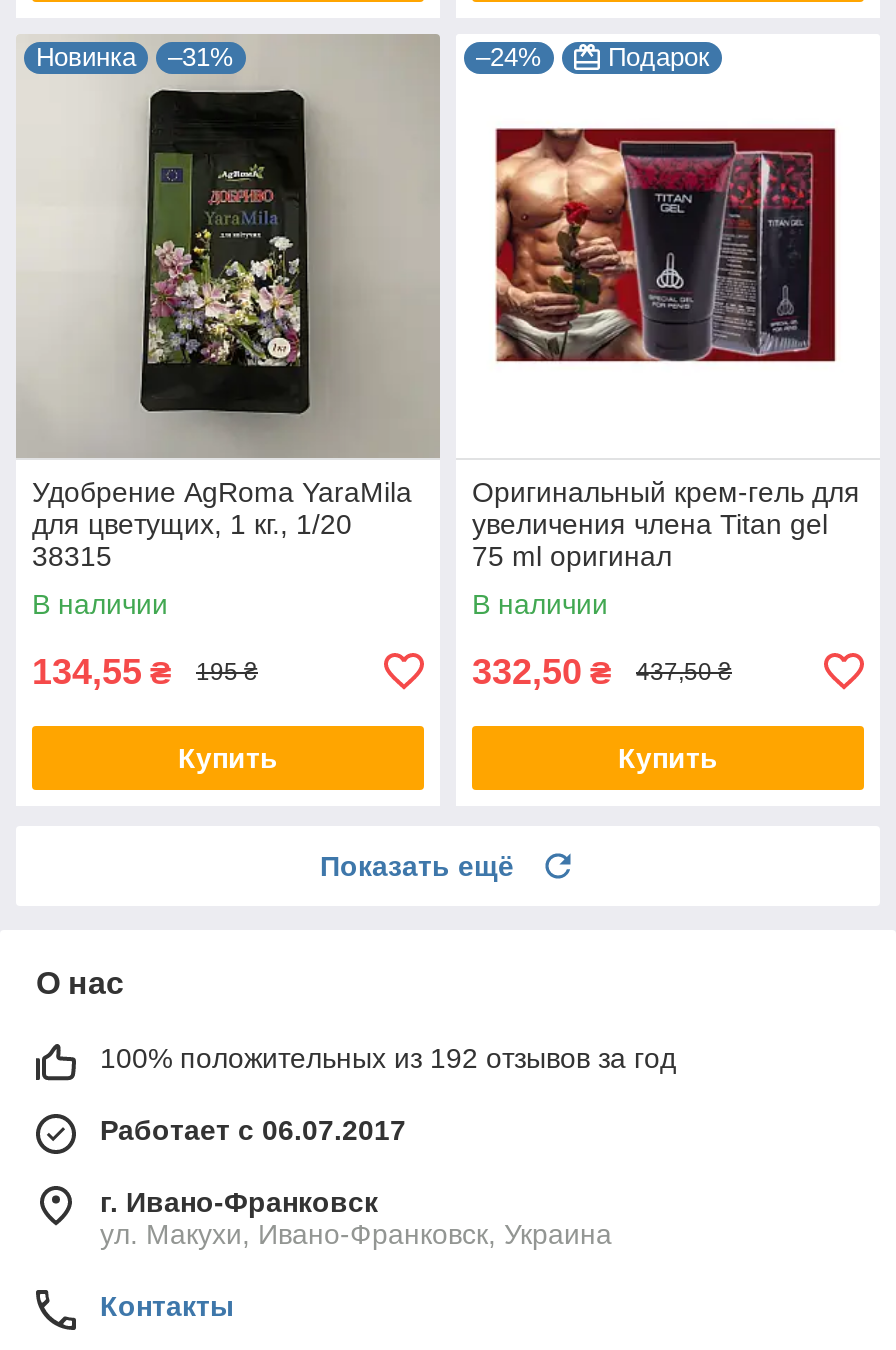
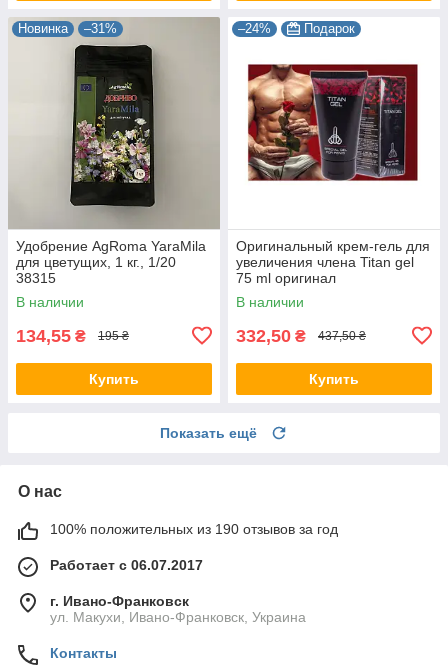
[100,1042,676,1074] 100% положительных из 192 отзывов за год -> [50,521,338,537] 100% положительных из 190 отзывов за год

